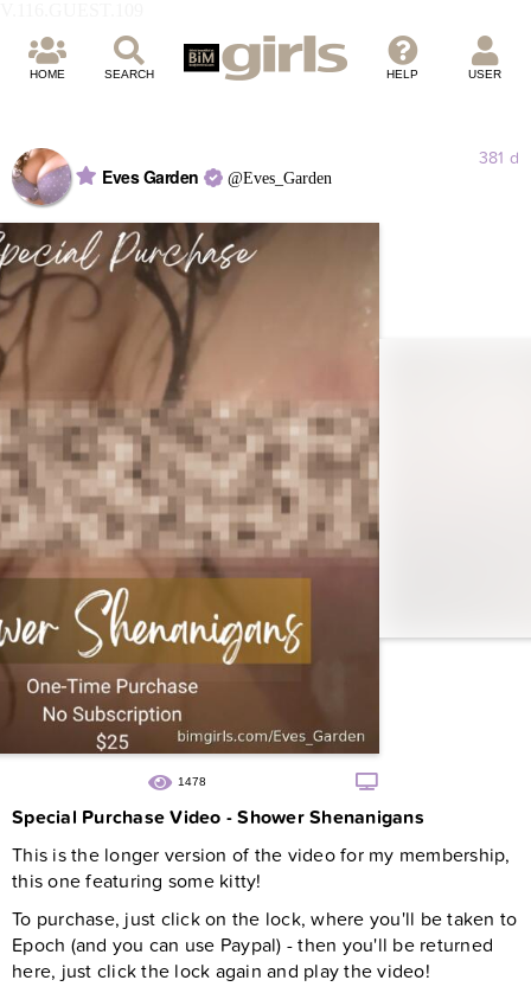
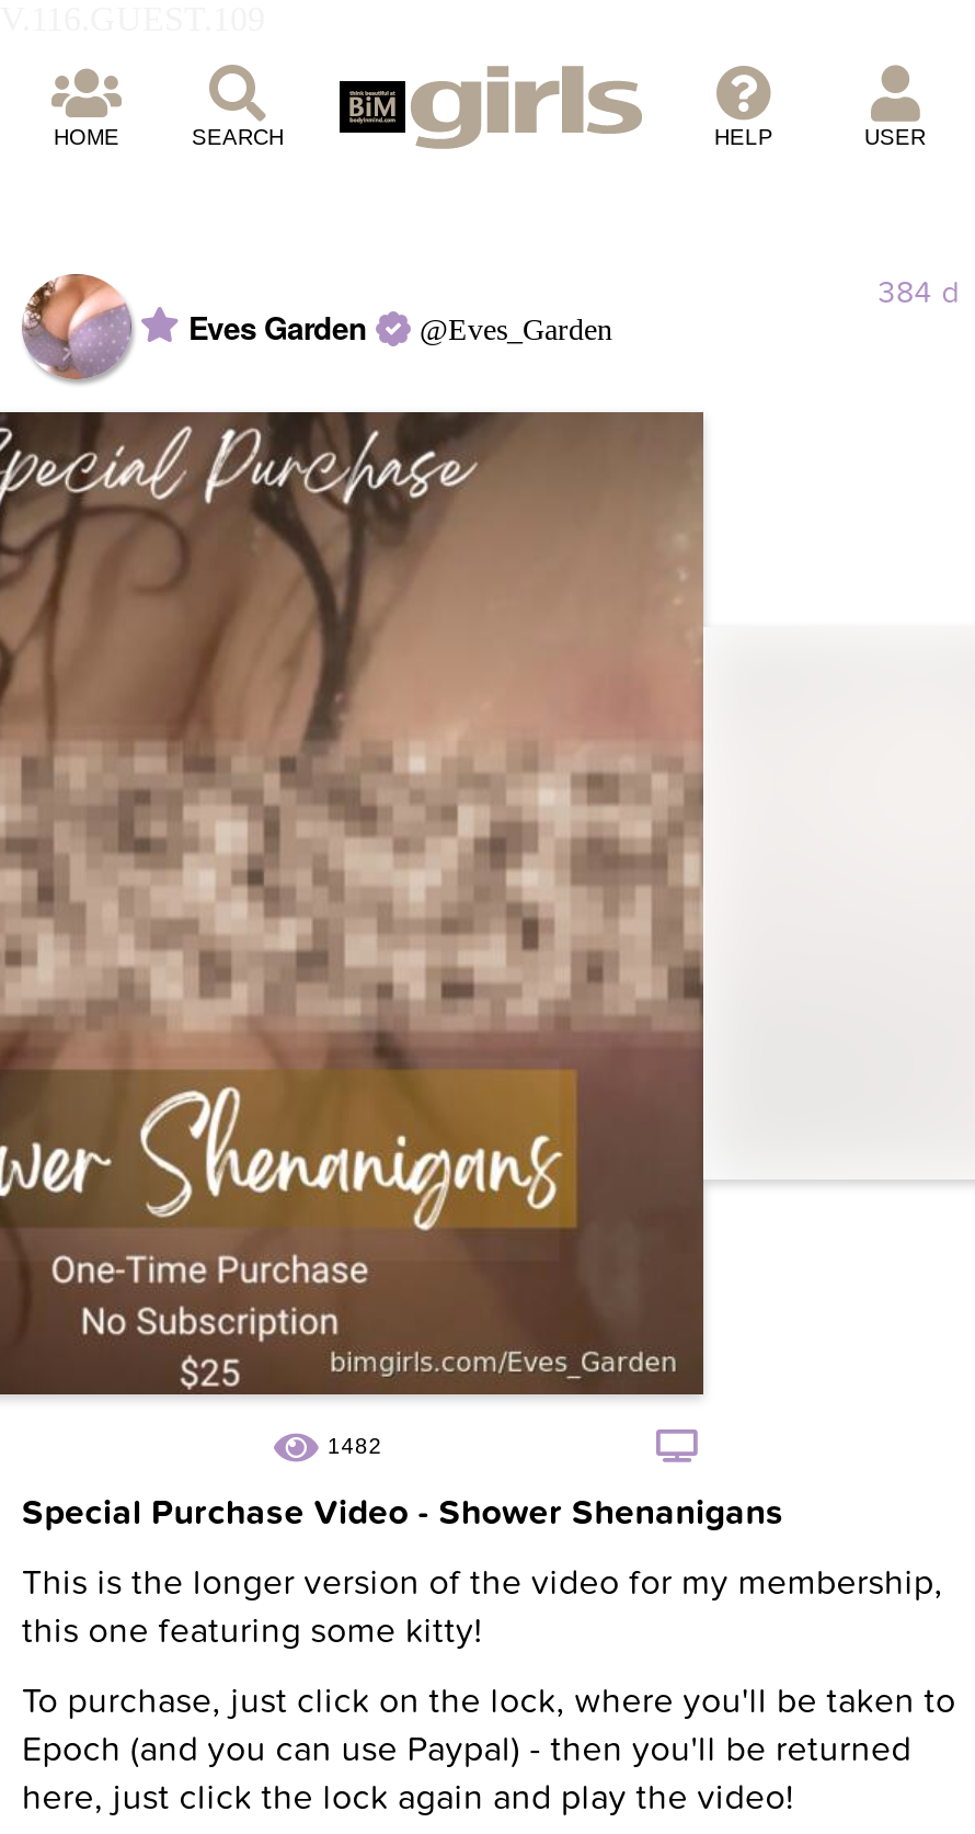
[479,148,519,168] 381 d -> [878,274,960,311] 384 d
[177,776,207,789] 1478 -> [328,1435,382,1459] 1482

